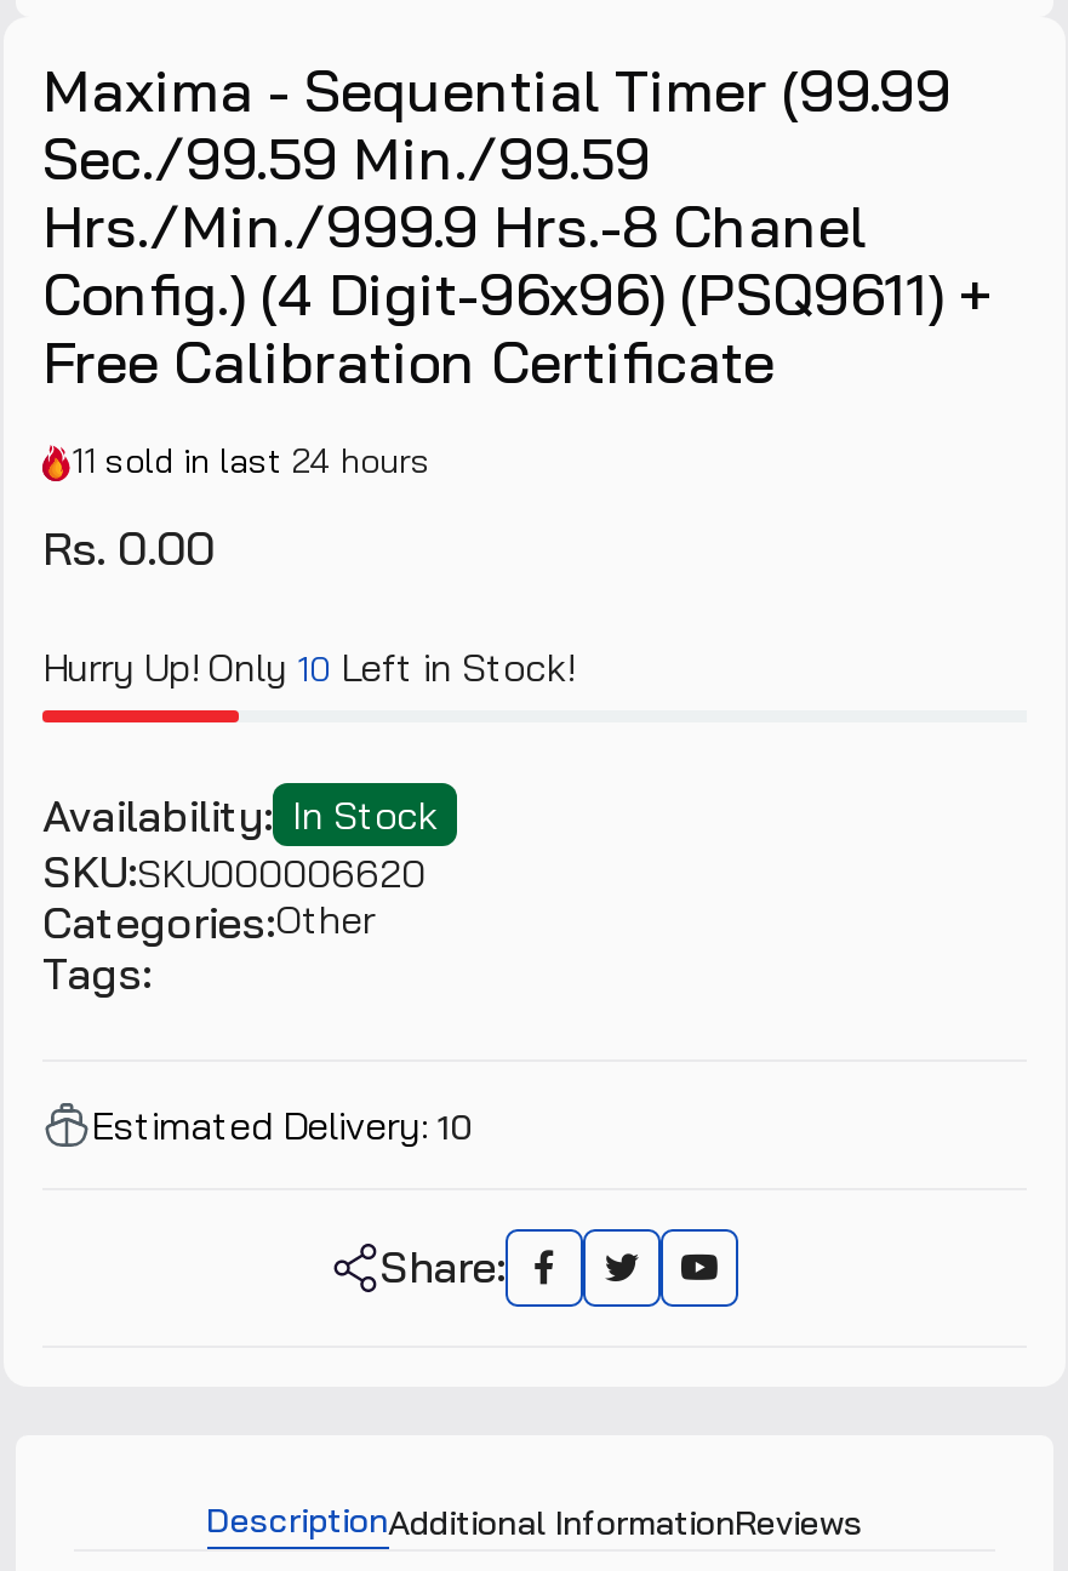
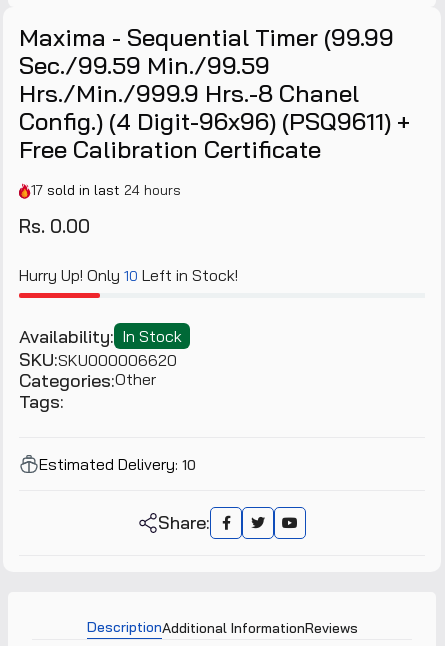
[72,439,430,482] 11 sold in last 24 hours -> [31,181,181,199] 17 sold in last 24 hours

